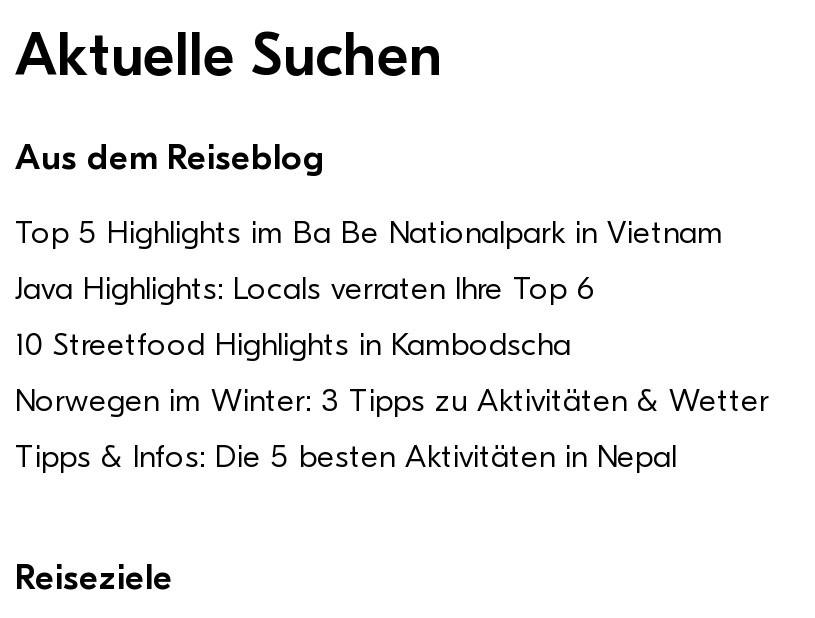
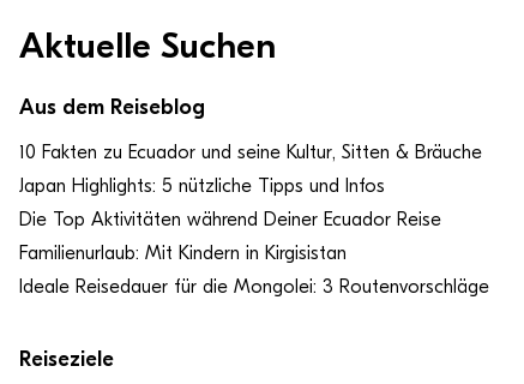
[15,215,723,251] Top 5 Highlights im Ba Be Nationalpark in Vietnam -> [19,142,482,163] 10 Fakten zu Ecuador und seine Kultur, Sitten & Bräuche
[15,271,595,307] Java Highlights: Locals verraten Ihre Top 6 -> [19,175,385,197] Japan Highlights: 5 nützliche Tipps und Infos
[15,327,571,363] 10 Streetfood Highlights in Kambodscha -> [19,209,441,230] Die Top Aktivitäten während Deiner Ecuador Reise
[15,383,769,419] Norwegen im Winter: 3 Tipps zu Aktivitäten & Wetter -> [19,242,347,264] Familienurlaub: Mit Kindern in Kirgisistan
[15,439,677,475] Tipps & Infos: Die 5 besten Aktivitäten in Nepal -> [19,276,489,298] Ideale Reisedauer für die Mongolei: 3 Routenvorschläge

